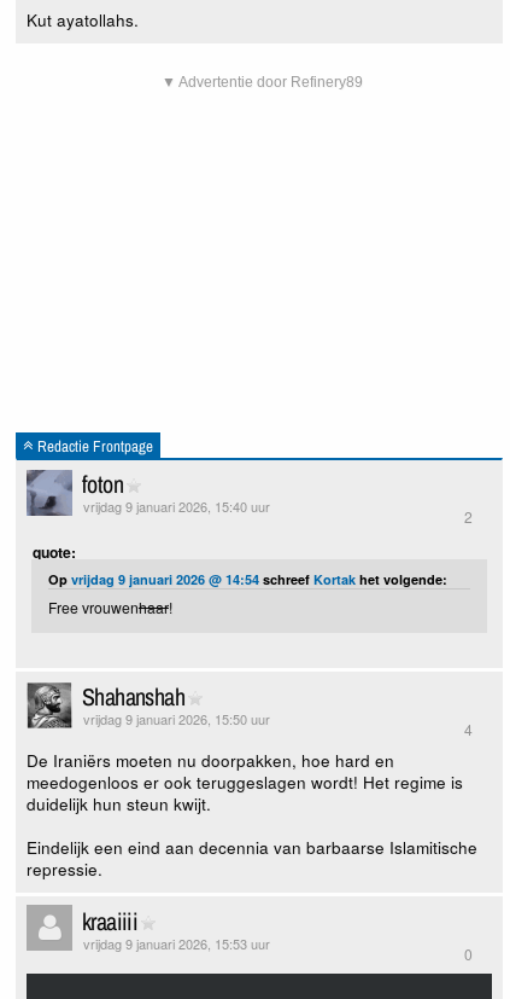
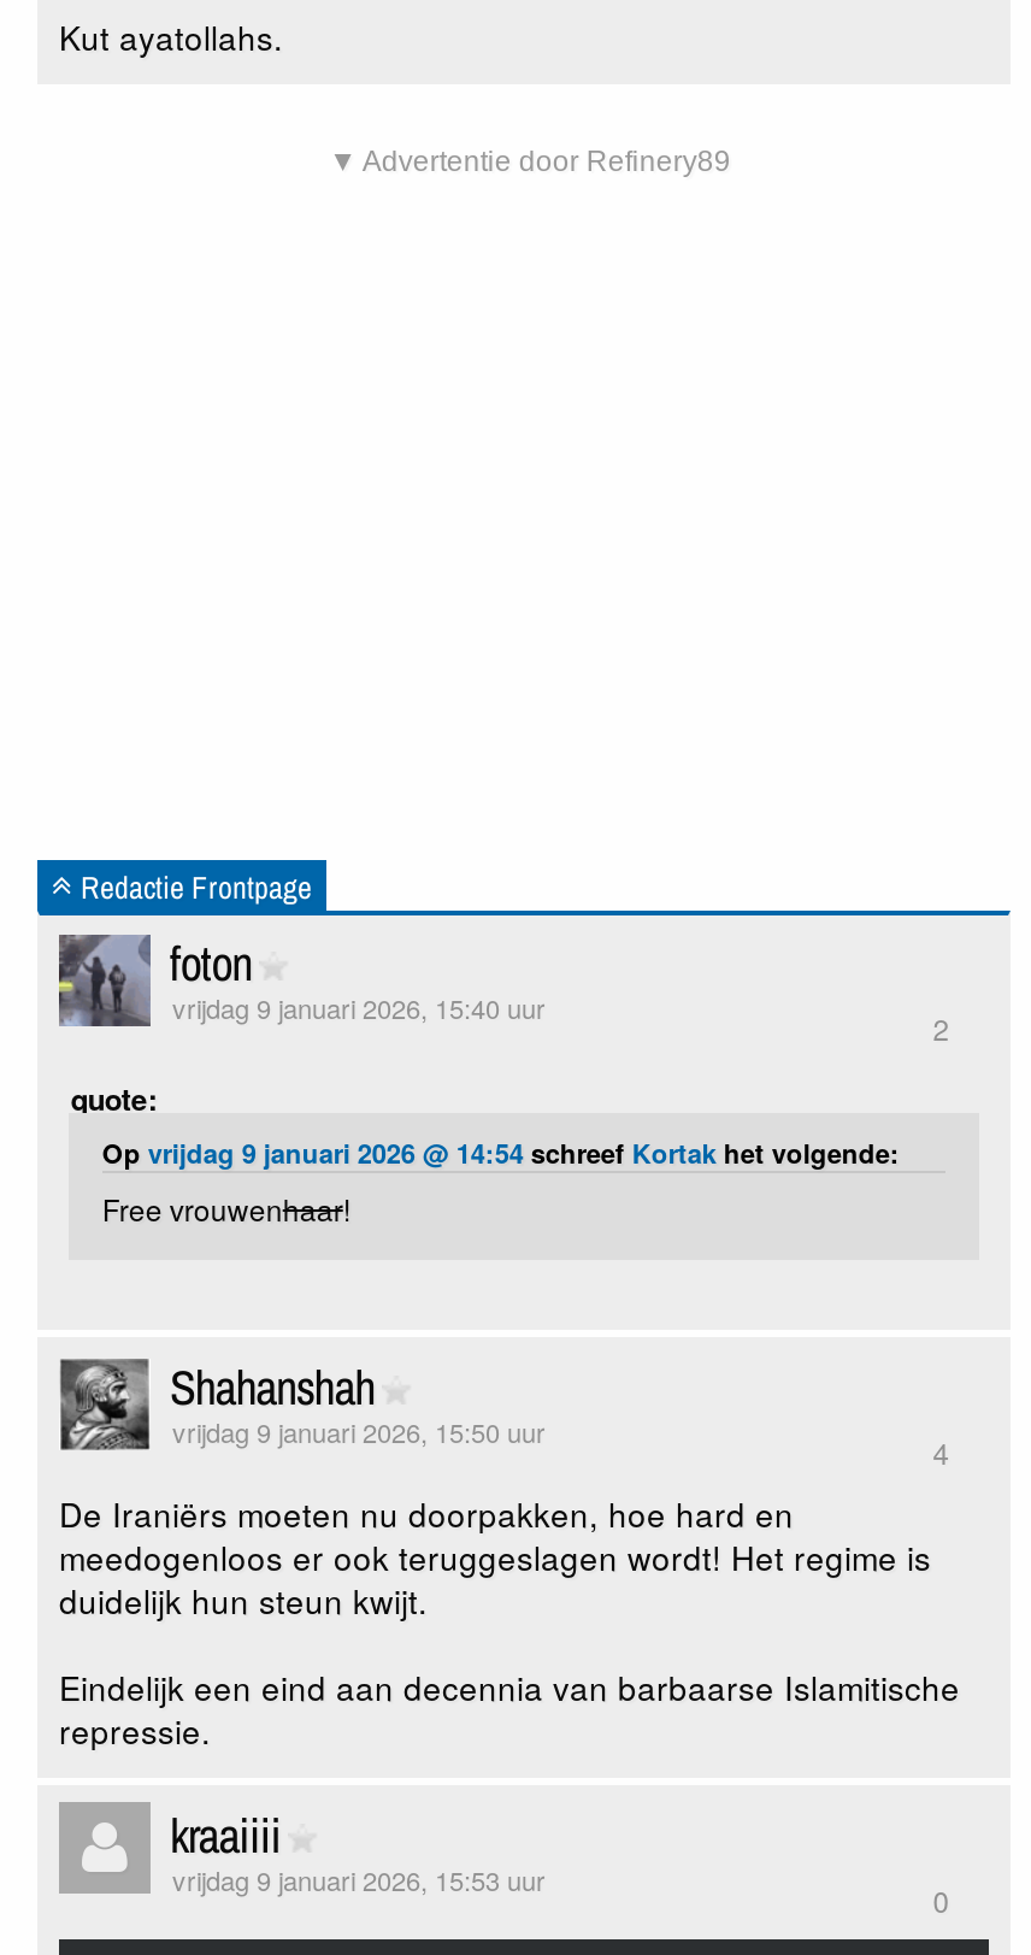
[27,470,72,516] [image] -> [57,935,151,1026] [image]

